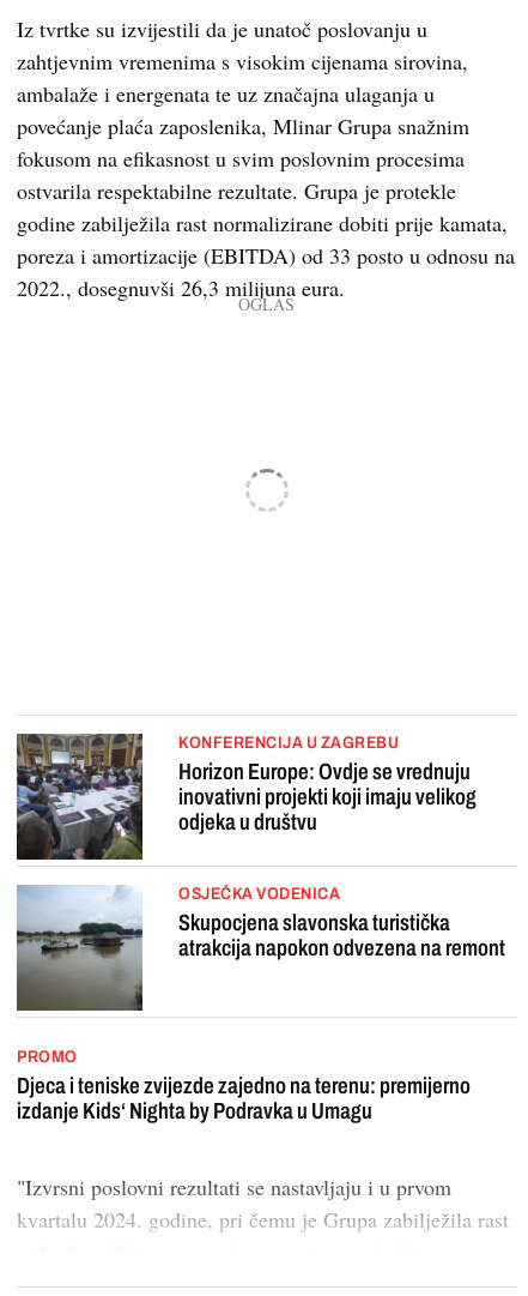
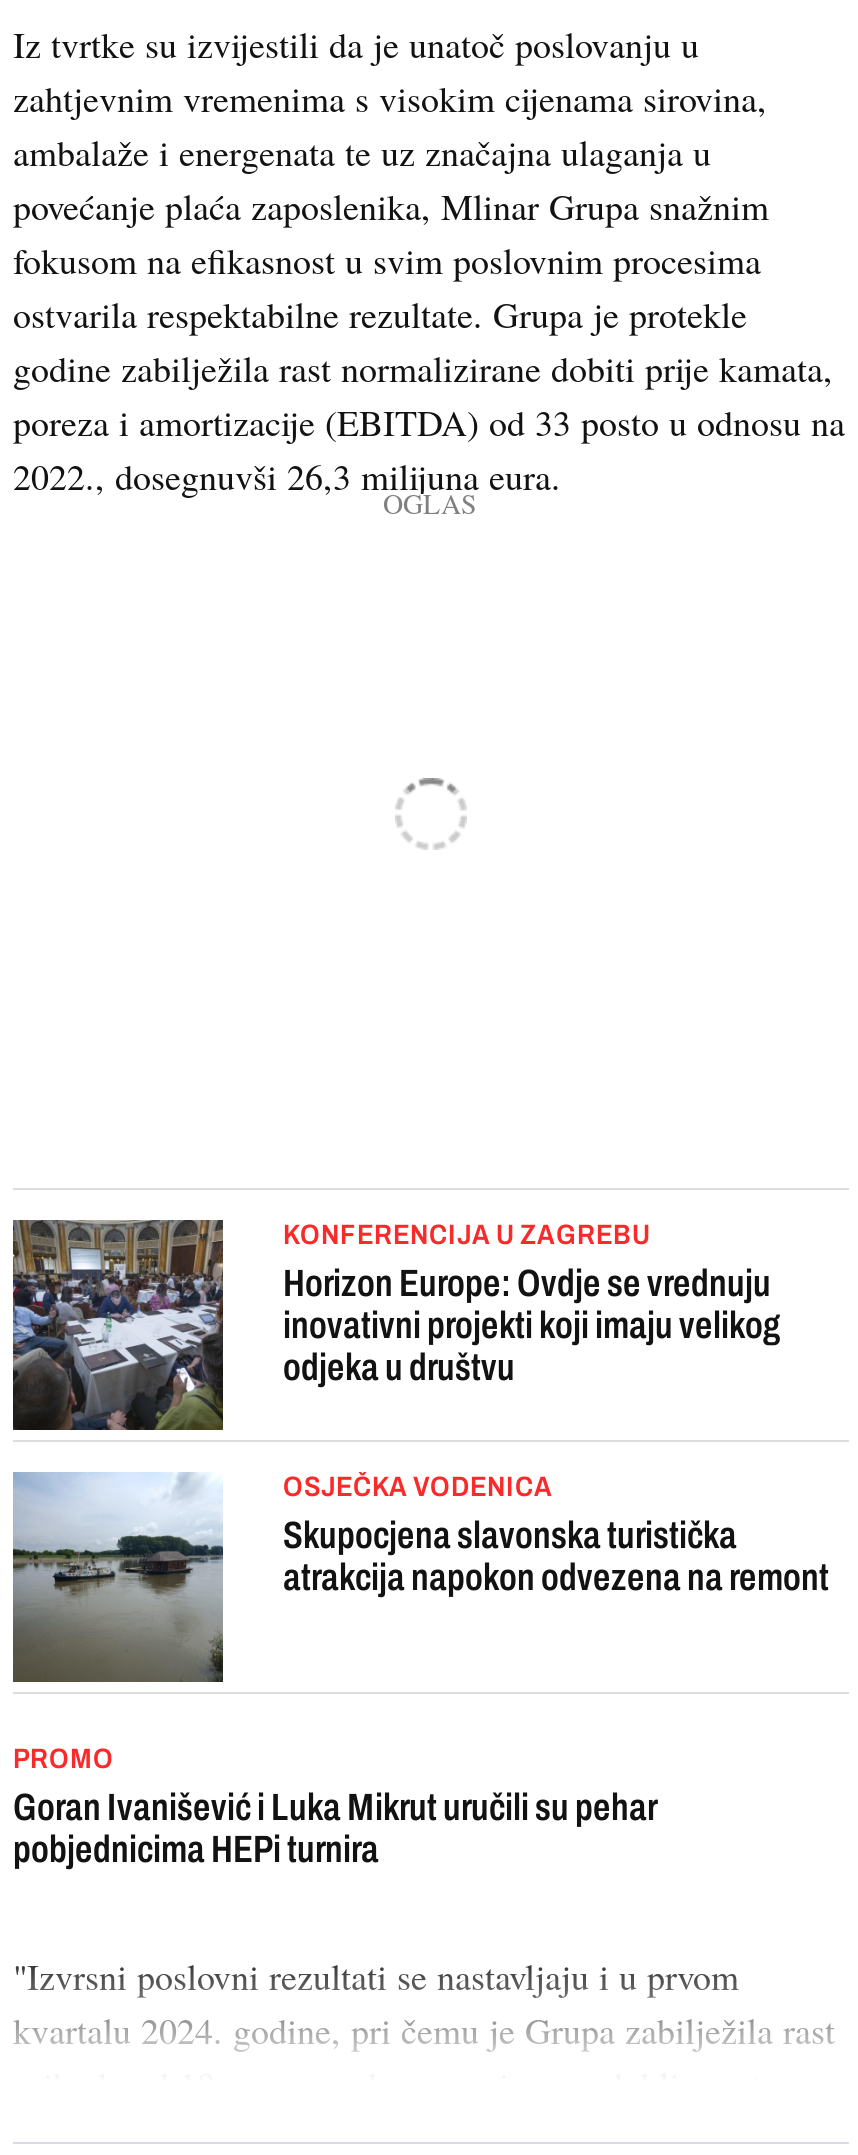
[17,1073,471,1123] Djeca i teniske zvijezde zajedno na terenu: premijerno | izdanje Kids‘ Nighta by Podravka u Umagu -> [13,1786,657,1870] Goran Ivanišević i Luka Mikrut uručili su pehar | pobjednicima HEPi turnira

